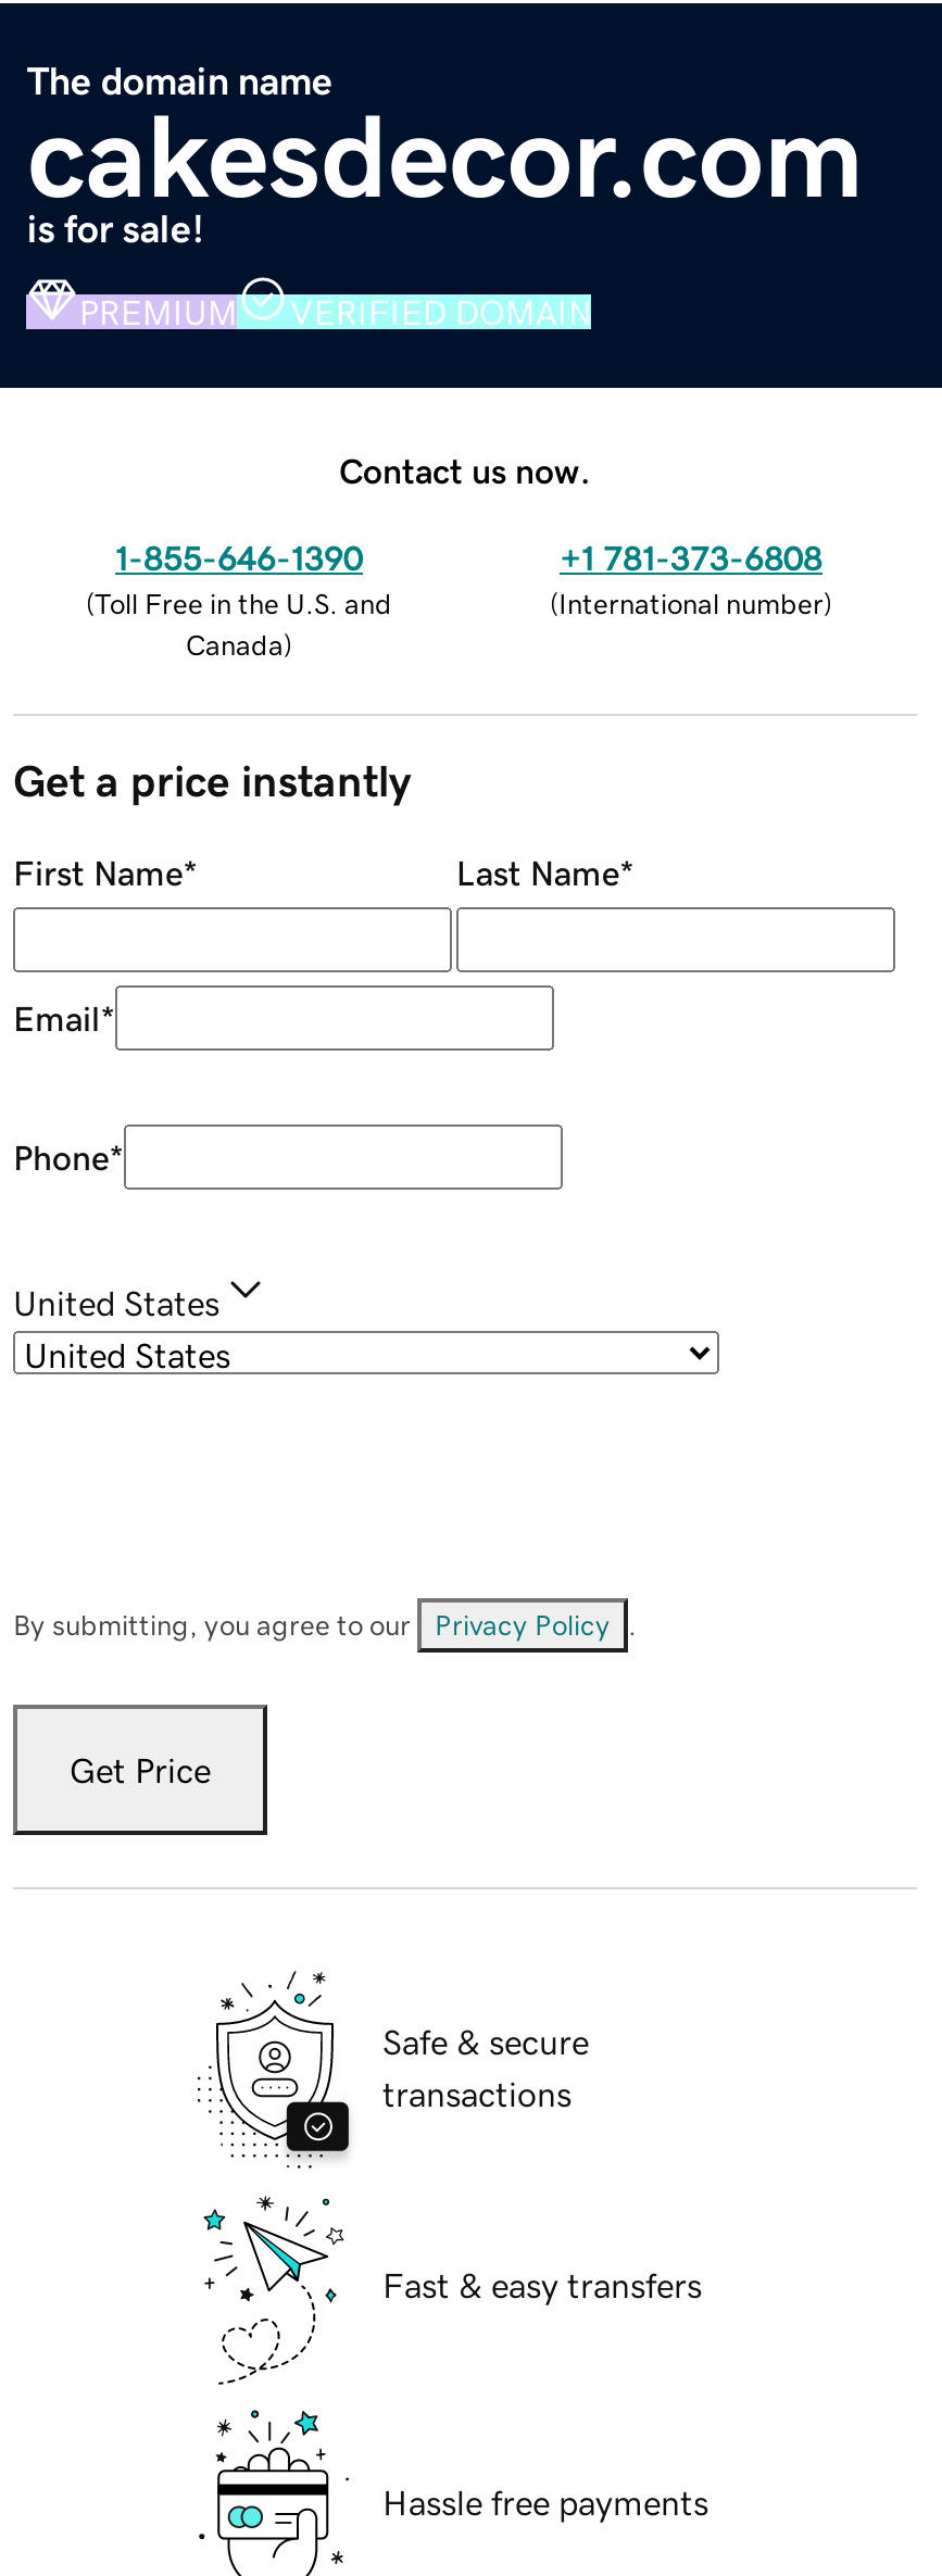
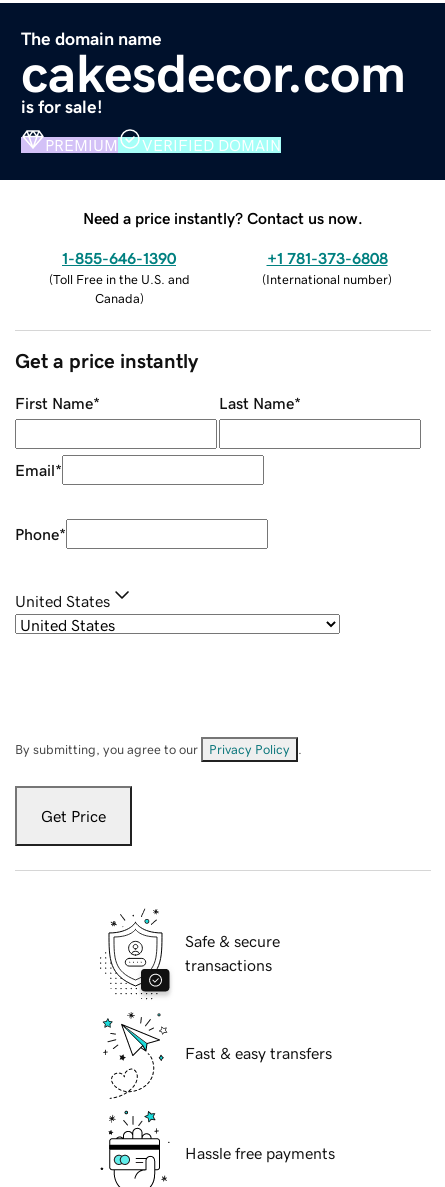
[339,452,591,487] Contact us now. -> [83,210,363,226] Need a price instantly? Contact us now.

